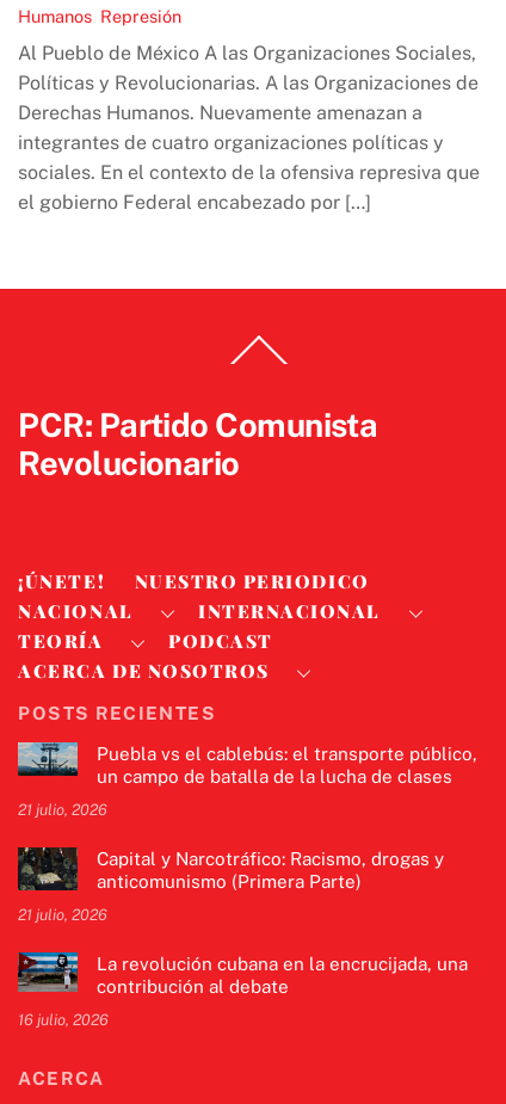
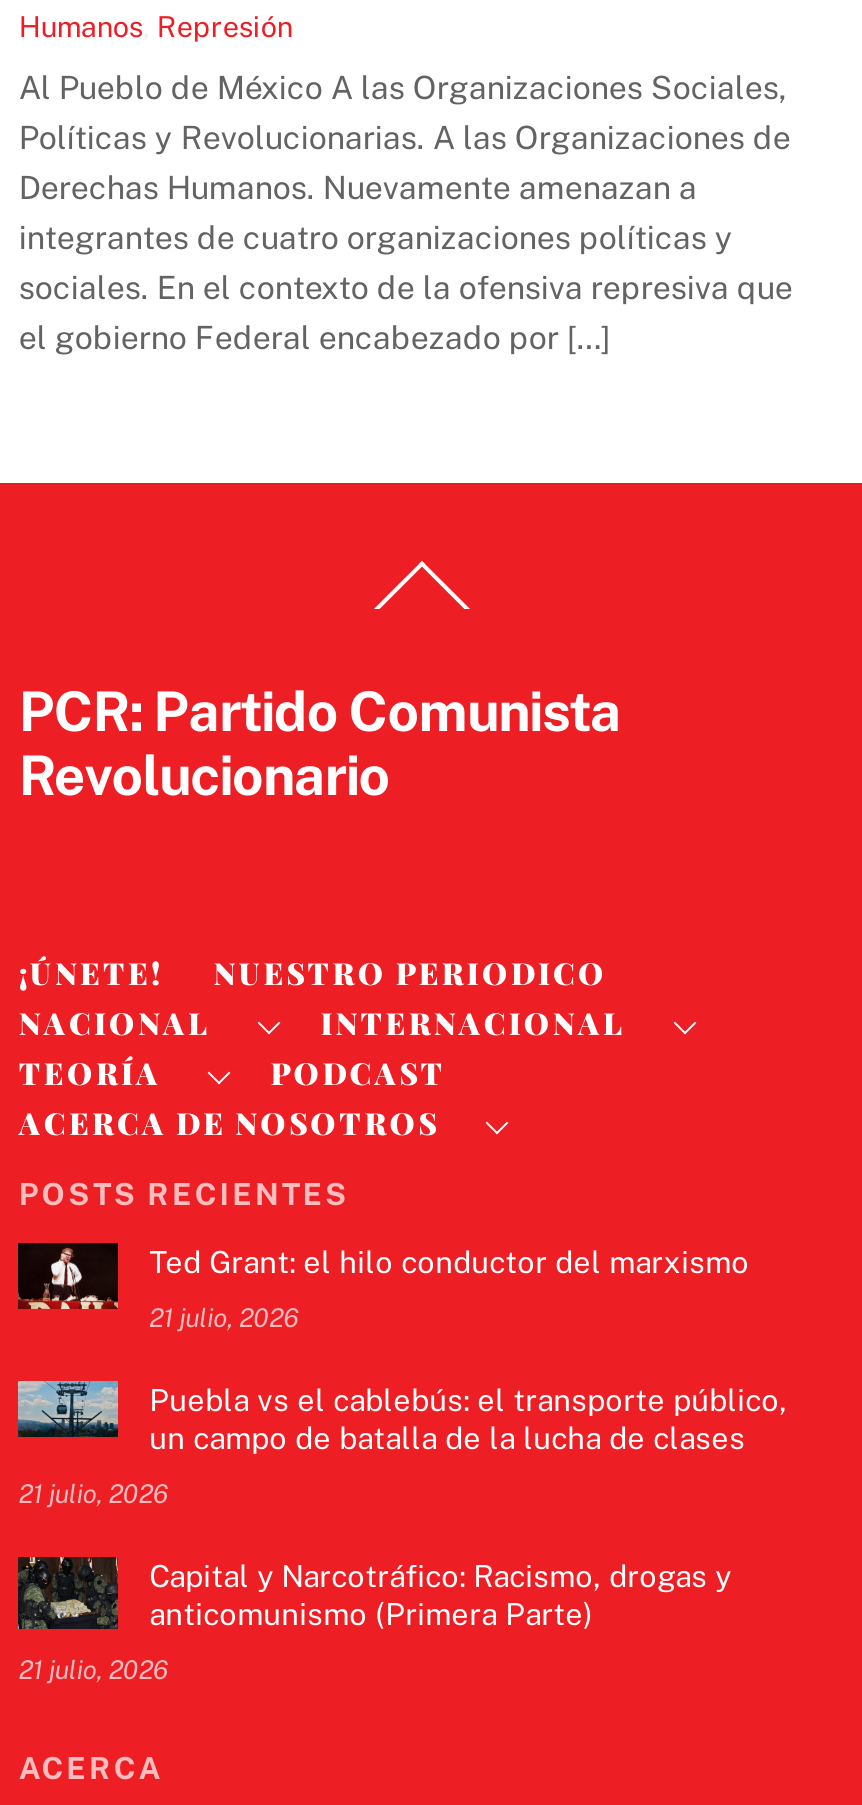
none -> [16,1241,749,1333] [image] | Ted Grant: el hilo conductor del marxismo | 21 julio, 2026
moved [17,743,477,924] -> [16,1383,787,1685]: [image] | Puebla vs el cablebús: el transporte público, | un campo de batalla de la lucha de clases | 21 julio, 2026 | Capital y Narcotráfico: Racismo, drogas y | anticomunismo (Primera Parte) | 21 julio, 2026
[18,951,467,1029] [image] | La revolución cubana en la encrucijada, una | contribución al debate | 16 julio, 2026 -> none

